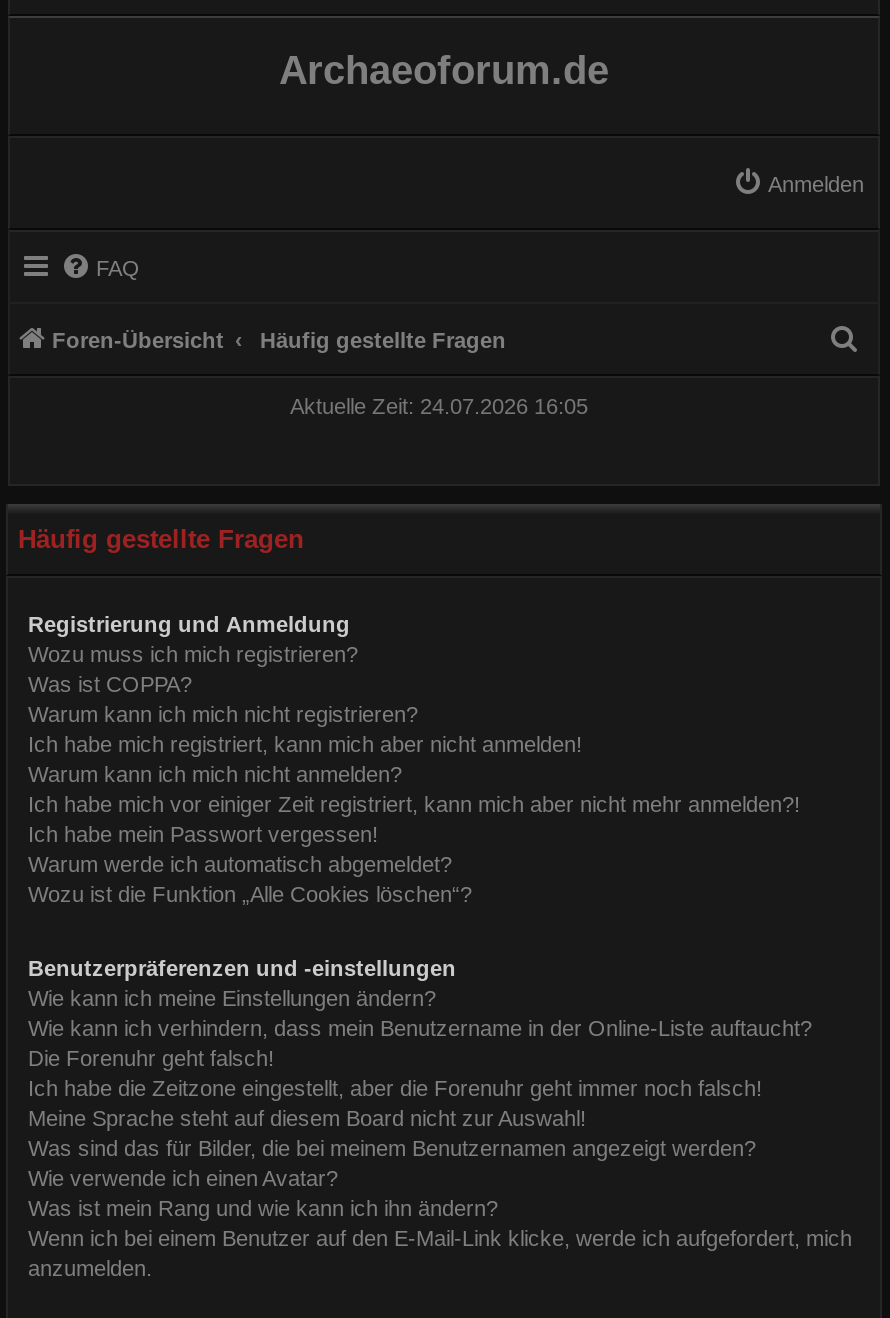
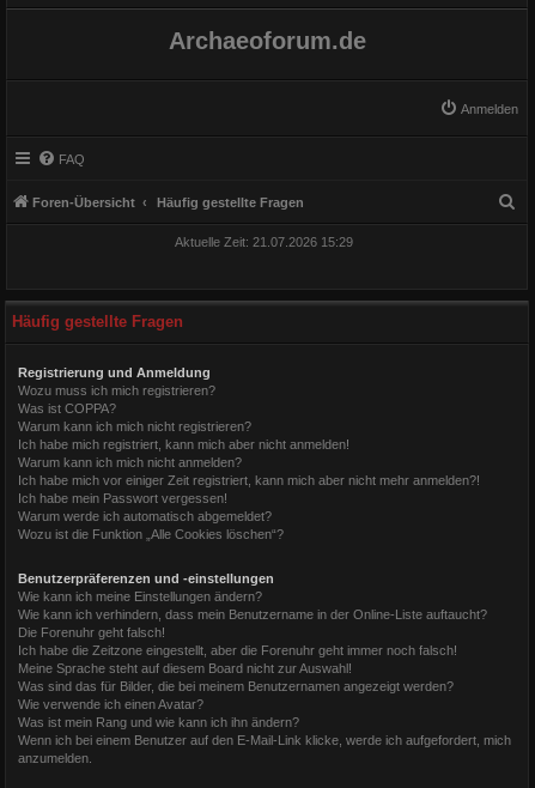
[290,394,588,418] Aktuelle Zeit: 24.07.2026 16:05 -> [175,235,353,249] Aktuelle Zeit: 21.07.2026 15:29

